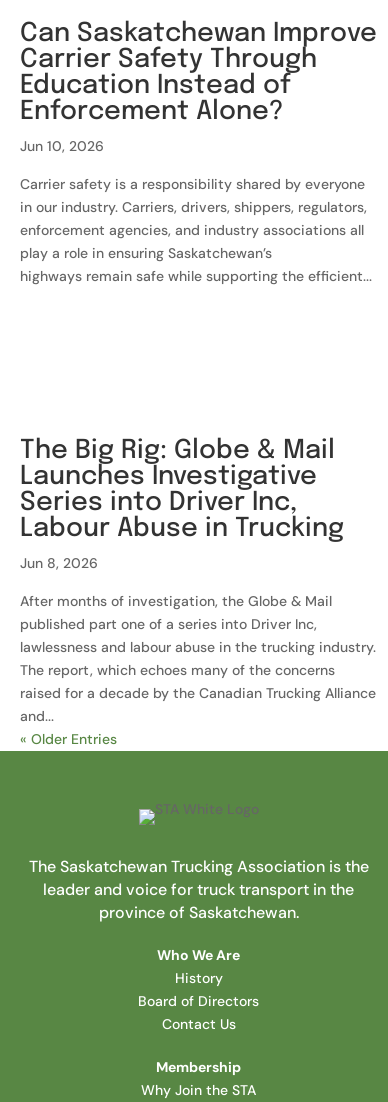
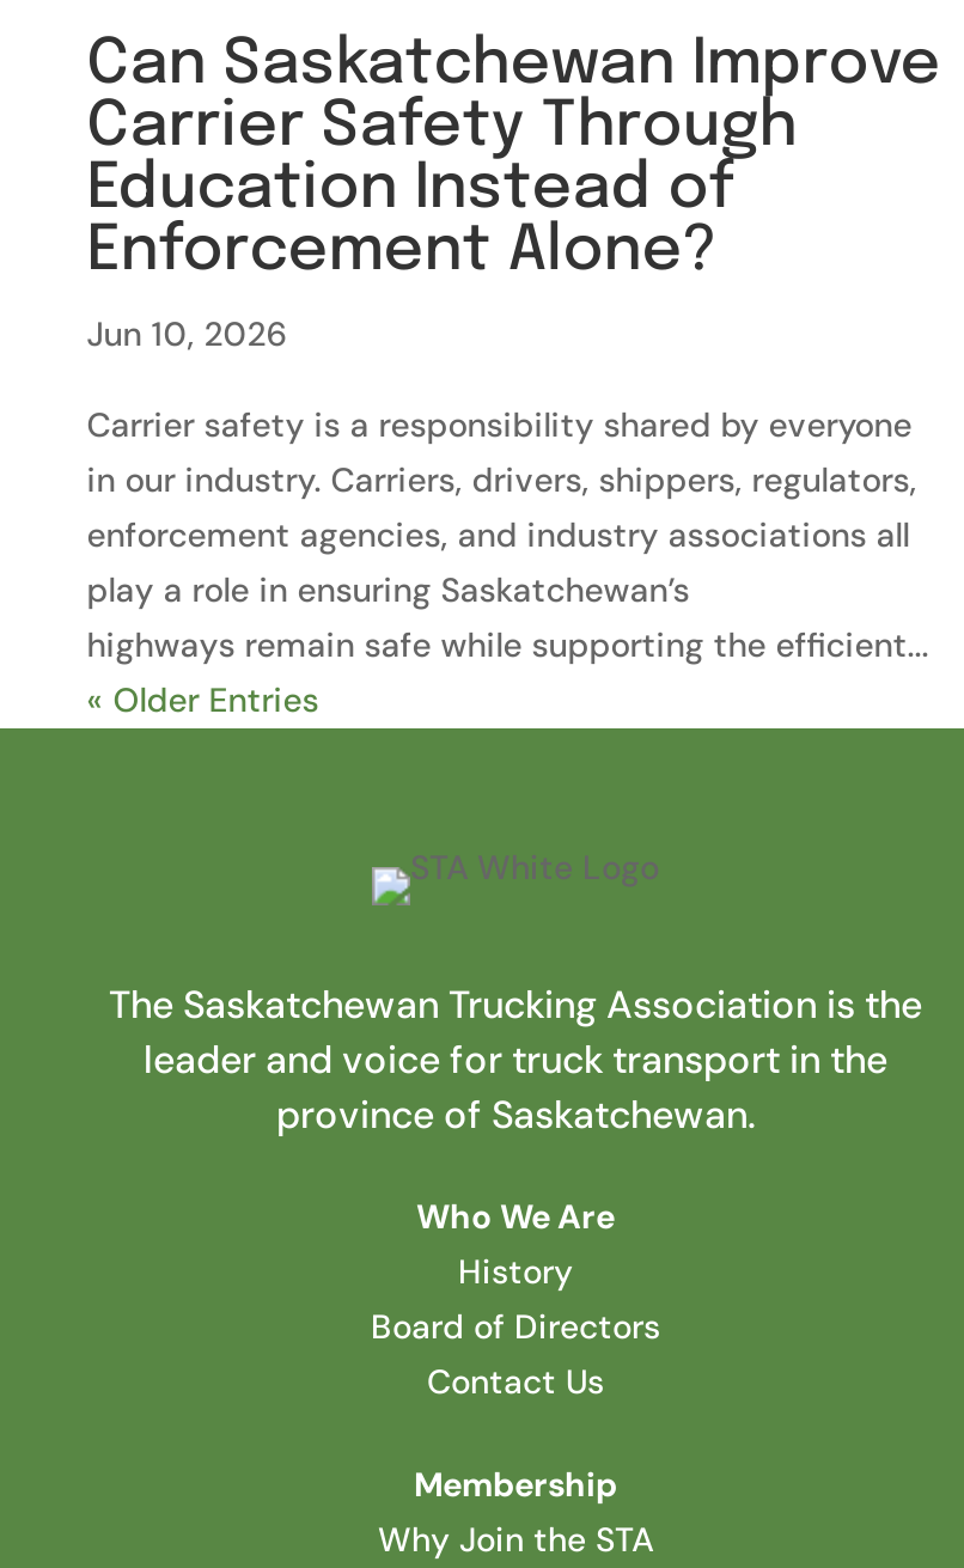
[20,437,376,725] The Big Rig: Globe & Mail | Launches Investigative | Series into Driver Inc, | Labour Abuse in Trucking | Jun 8, 2026 | After months of investigation, the Globe & Mail | published part one of a series into Driver Inc, | lawlessness and labour abuse in the trucking industry. | The report, which echoes many of the concerns | raised for a decade by the Canadian Trucking Alliance | and... -> none

